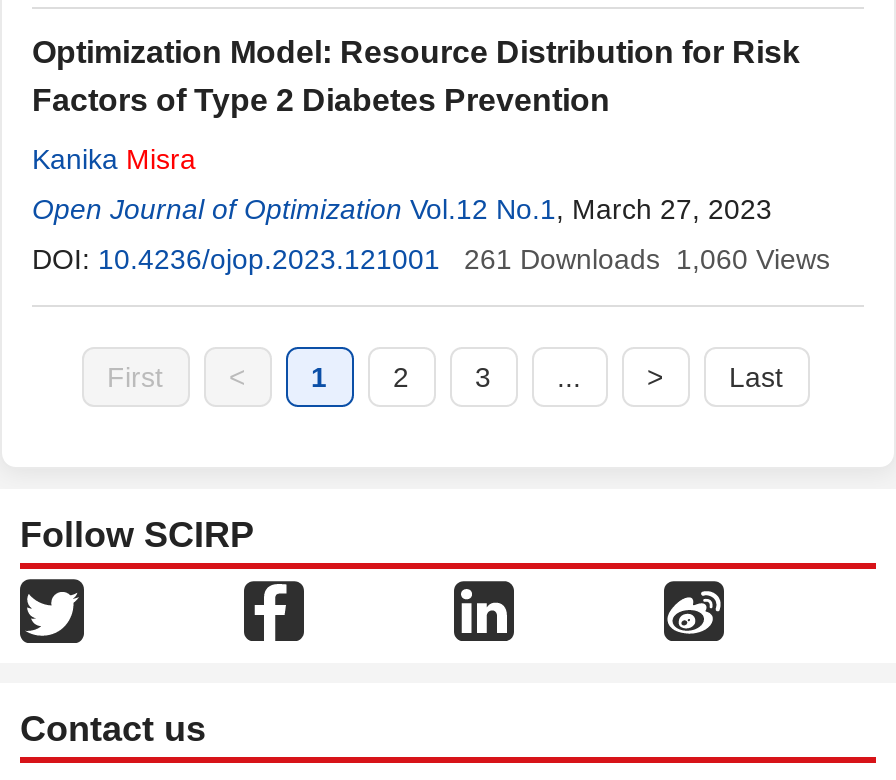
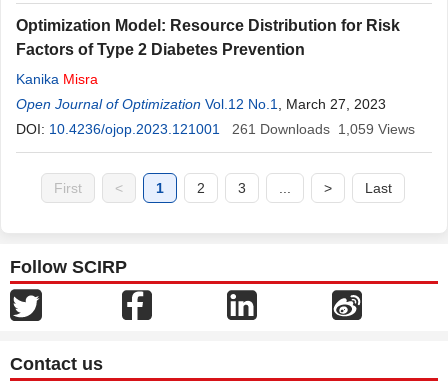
[464,243,830,275] 261 Downloads 1,060 Views -> [232,121,415,137] 261 Downloads 1,059 Views

